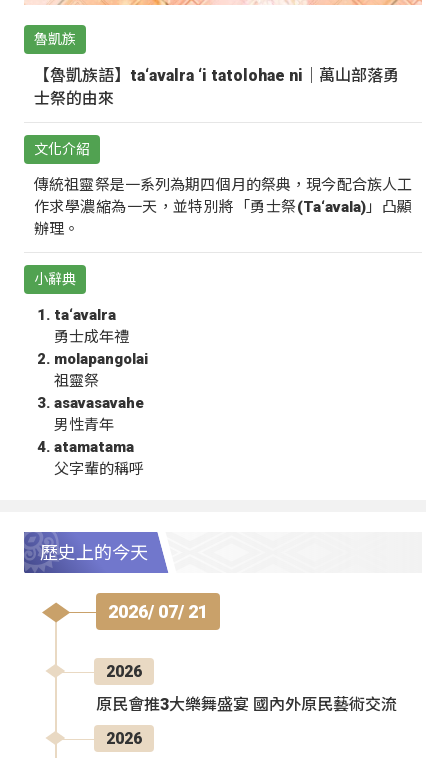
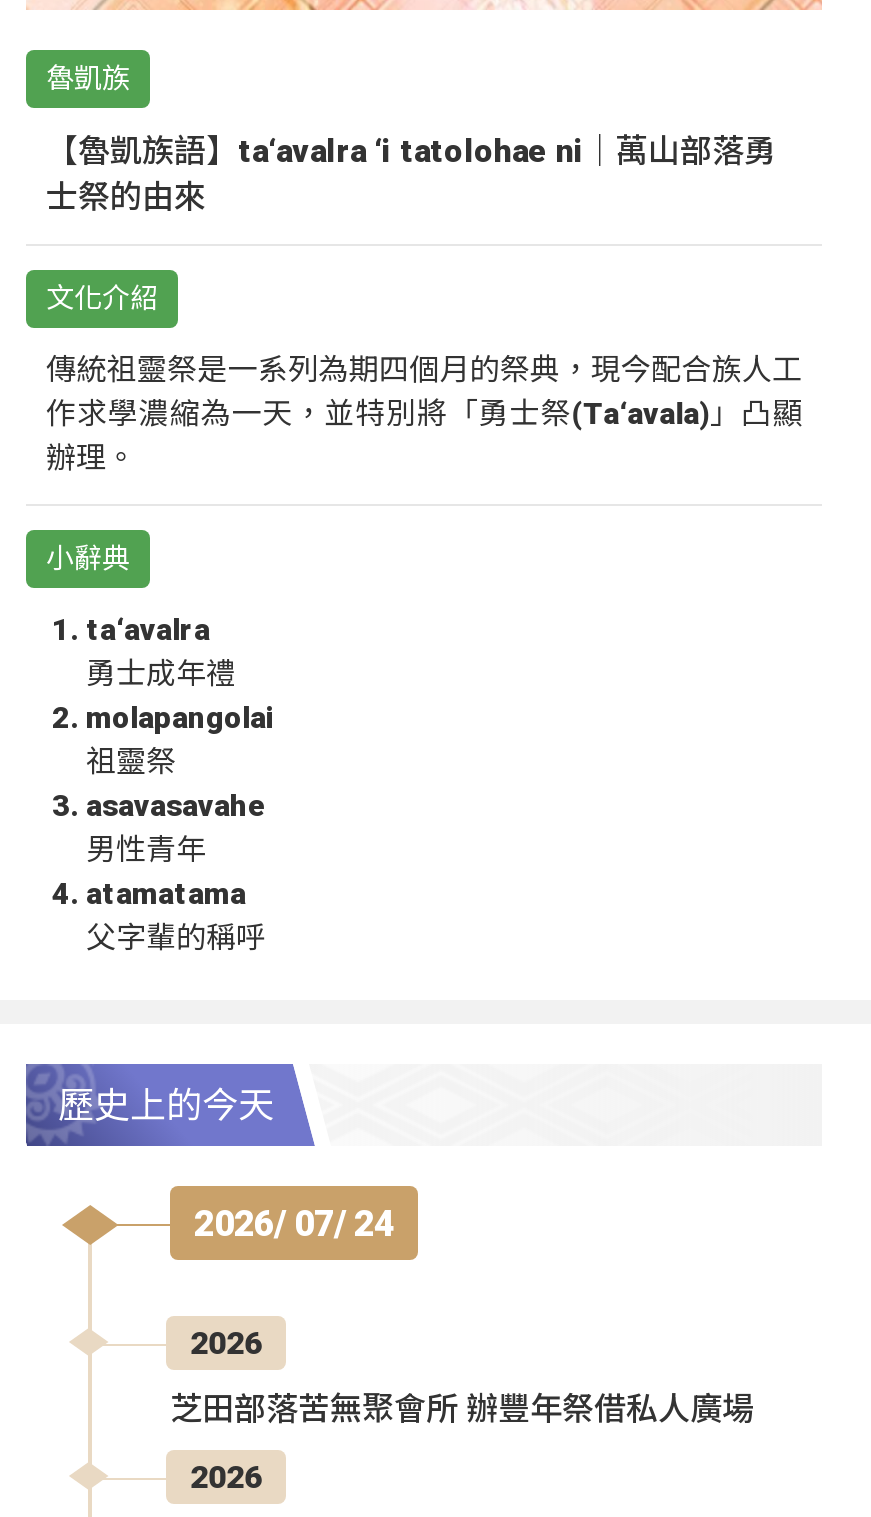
[108,601,208,622] 2026/ 07/ 21 -> [194,1203,394,1245] 2026/ 07/ 24
[96,695,397,714] 原民會推3大樂舞盛宴 國內外原民藝術交流 -> [170,1391,754,1429] 芝田部落苦無聚會所 辦豐年祭借私人廣場

